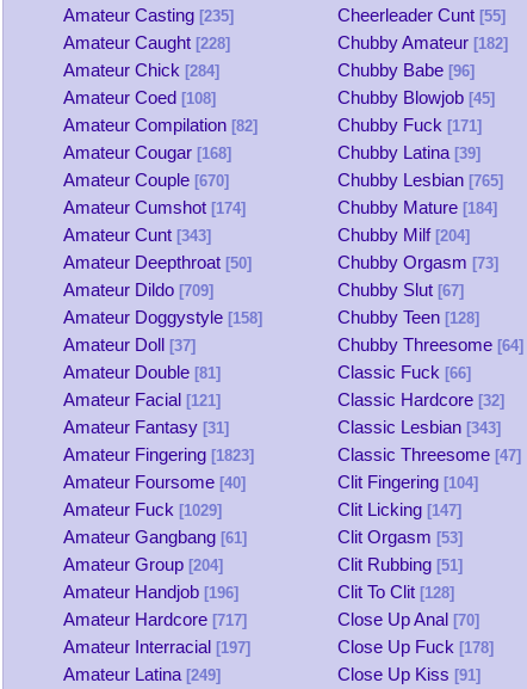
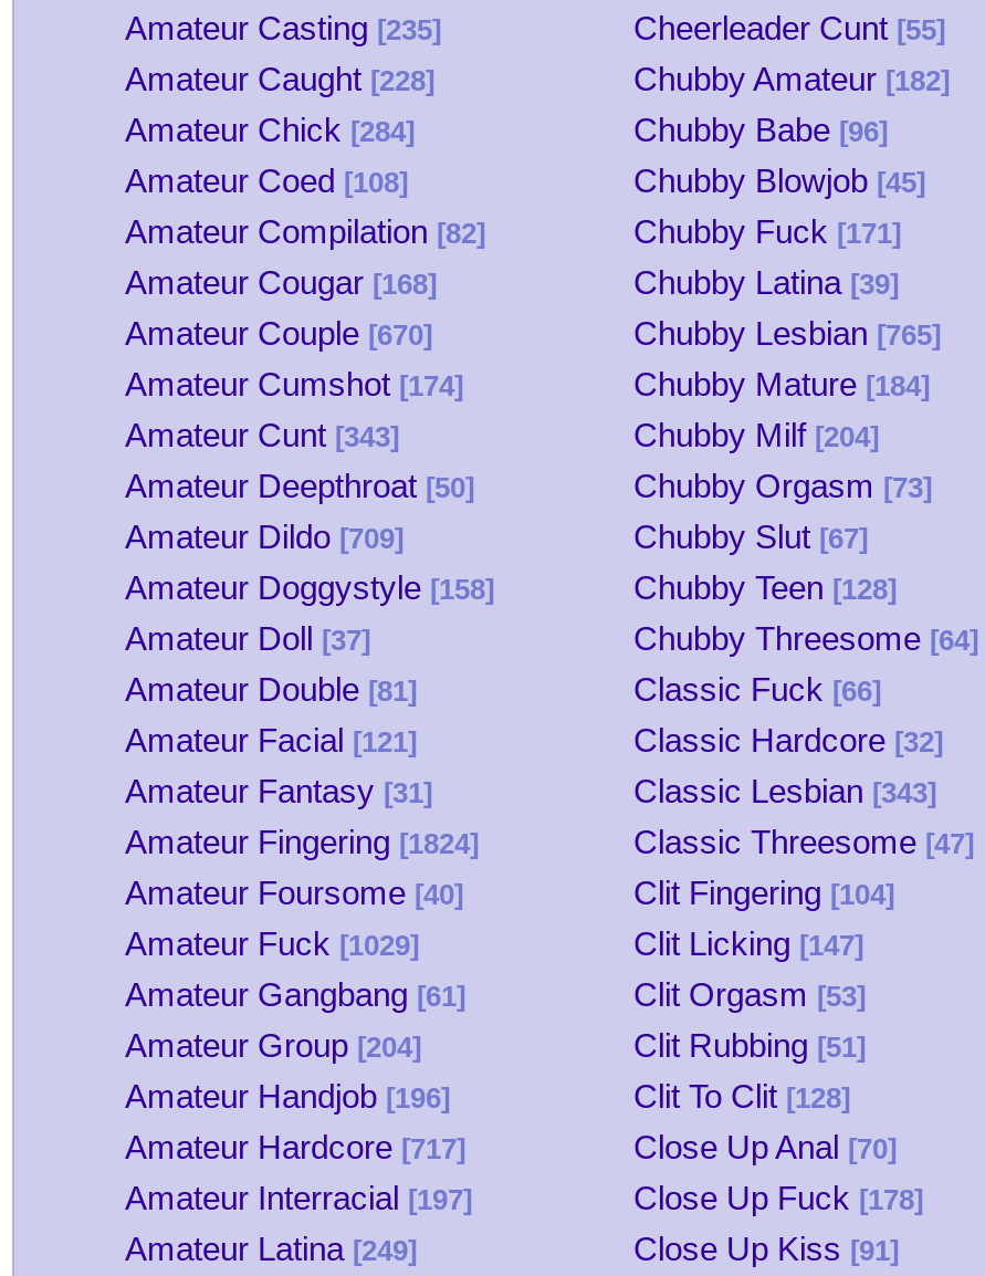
[63,444,254,465] Amateur Fingering [1823] -> [125,823,479,860] Amateur Fingering [1824]

